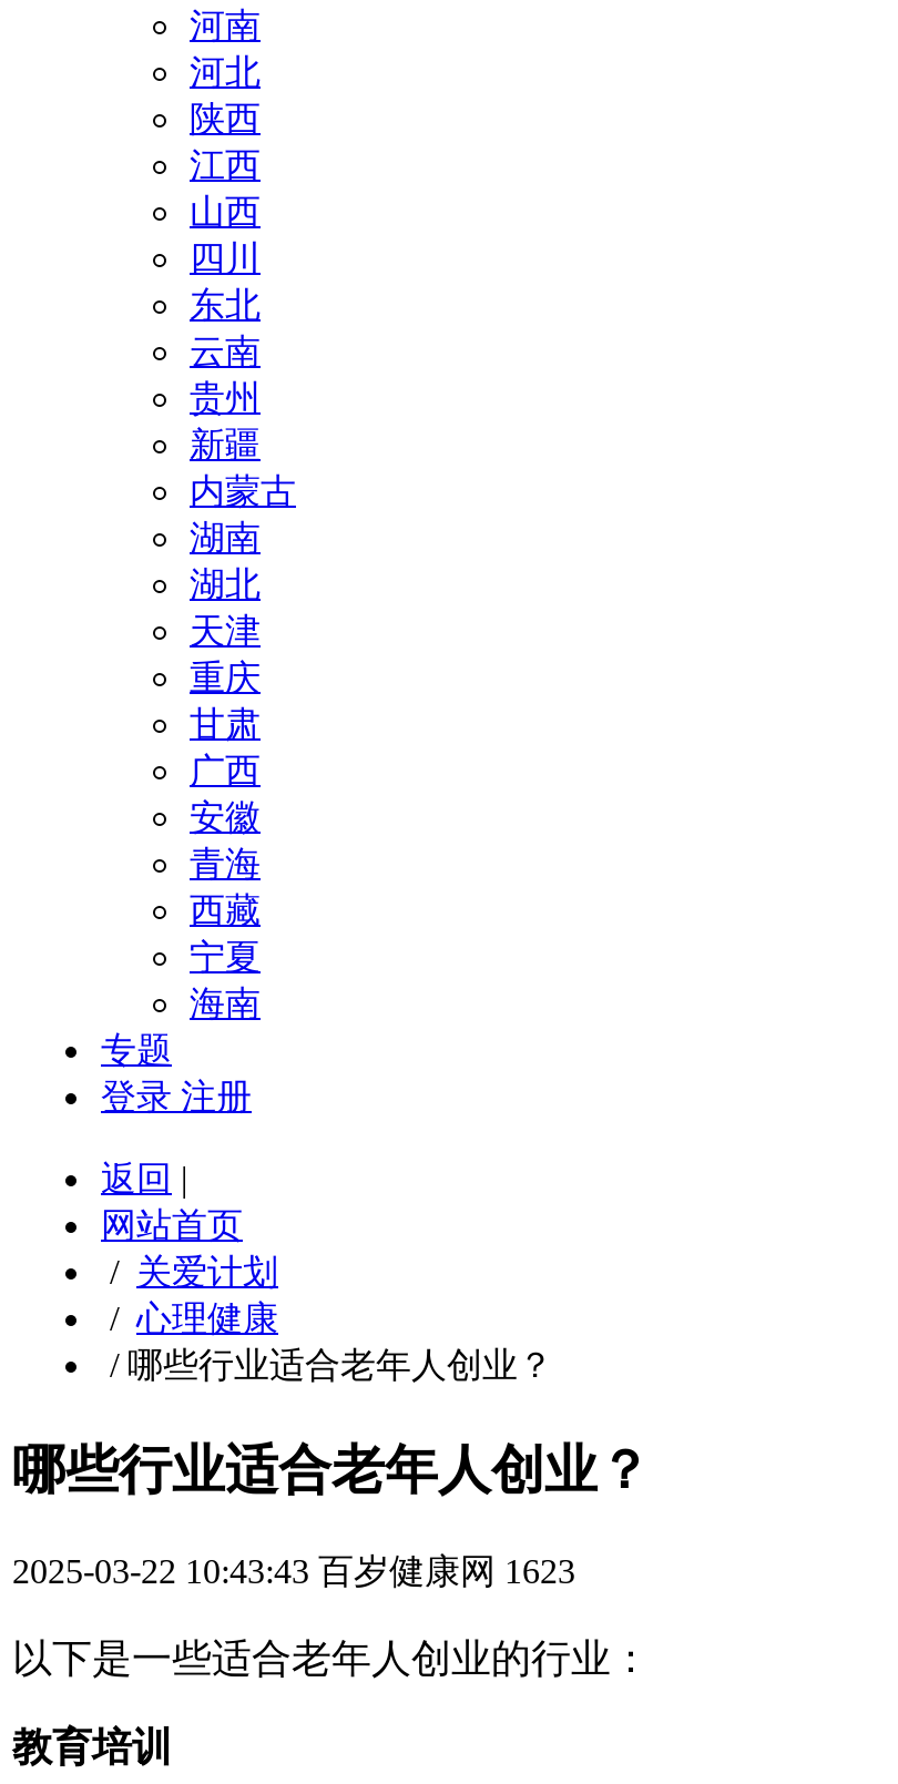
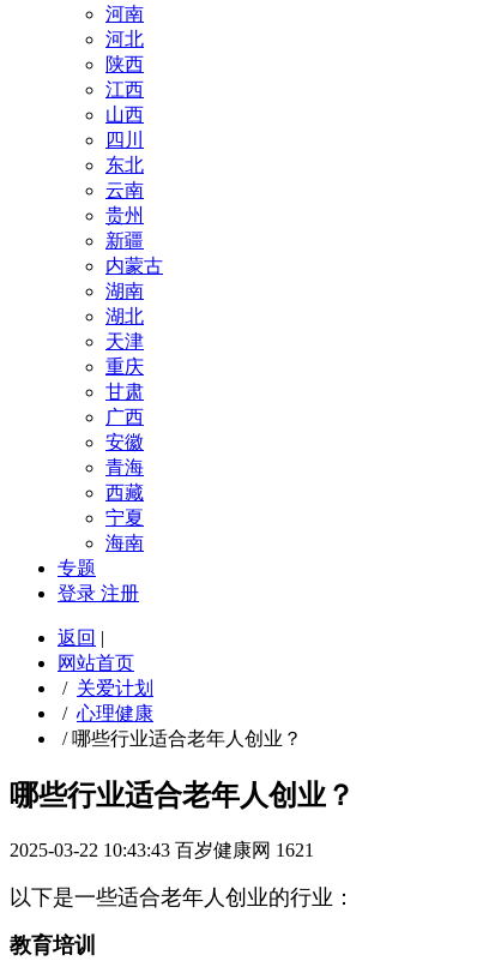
[12,1552,575,1590] 2025-03-22 10:43:43 百岁健康网 1623 -> [10,840,314,860] 2025-03-22 10:43:43 百岁健康网 1621

